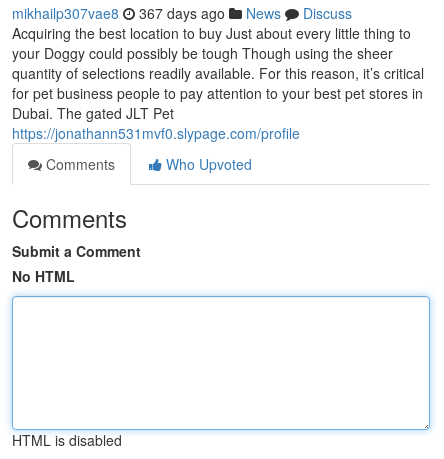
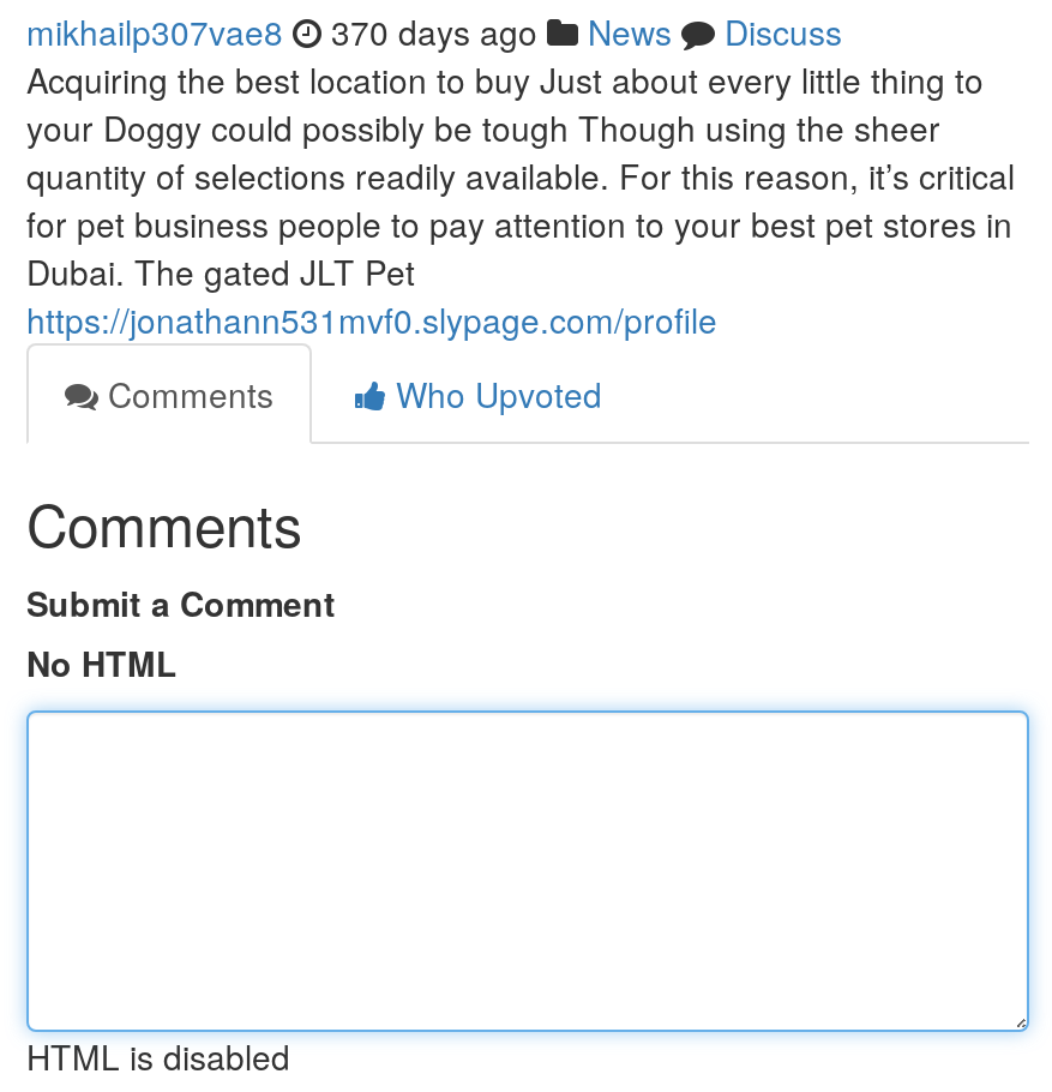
[12,3,352,23] mikhailp307vae8 367 days ago News Discuss -> [26,7,842,55] mikhailp307vae8 370 days ago News Discuss

